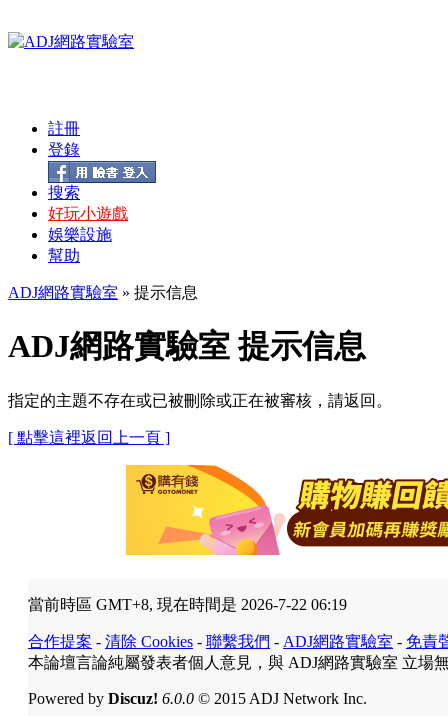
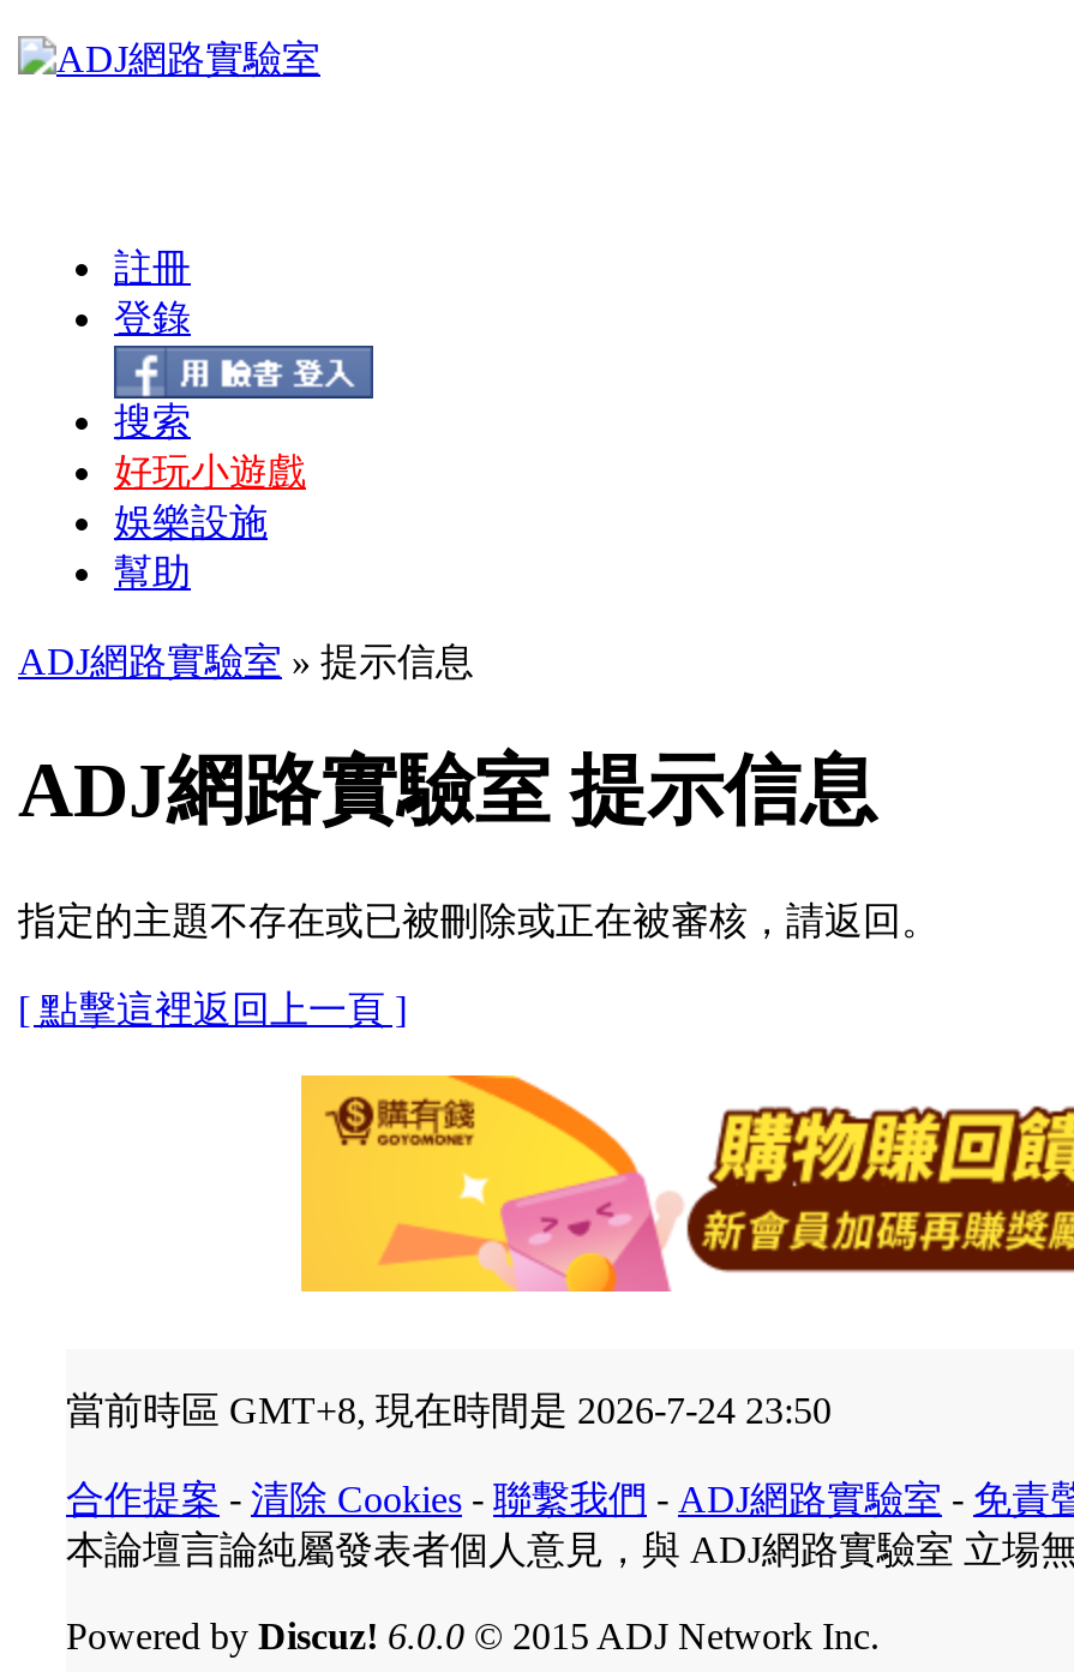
[28,596,347,613] 當前時區 GMT+8, 現在時間是 2026-7-22 06:19 -> [66,1390,832,1431] 當前時區 GMT+8, 現在時間是 2026-7-24 23:50

